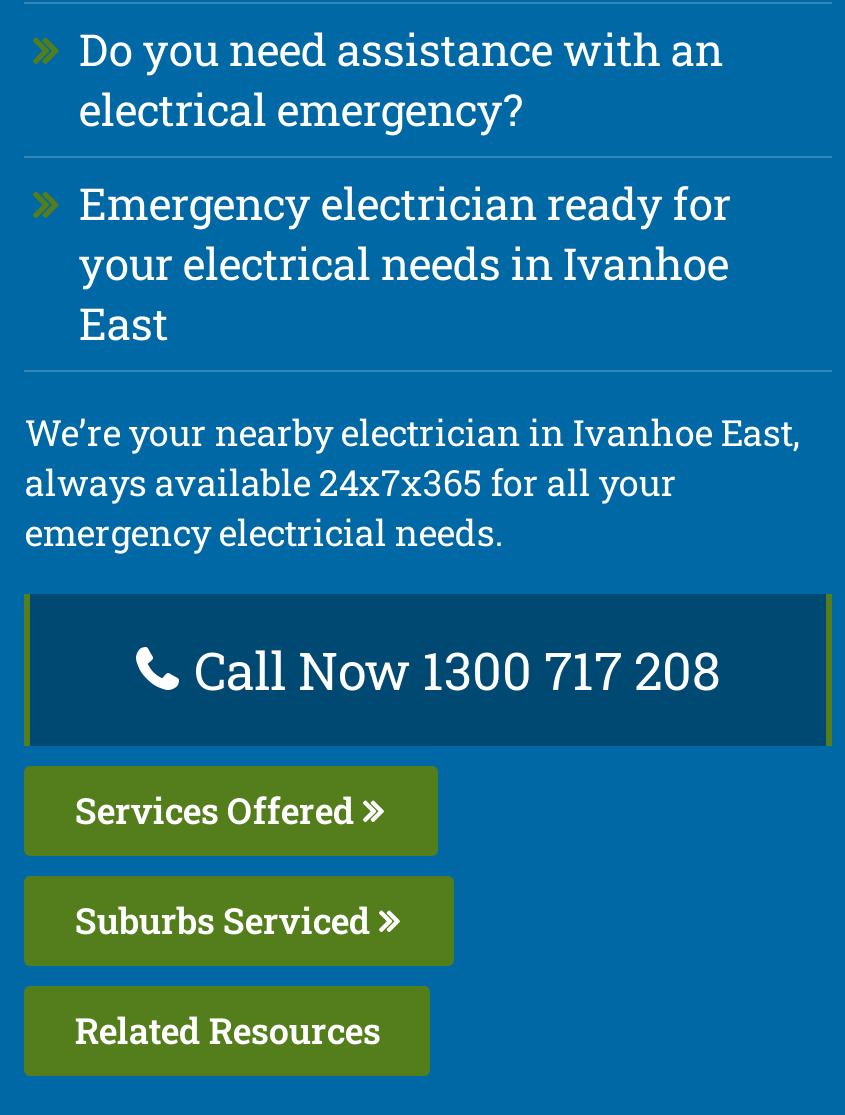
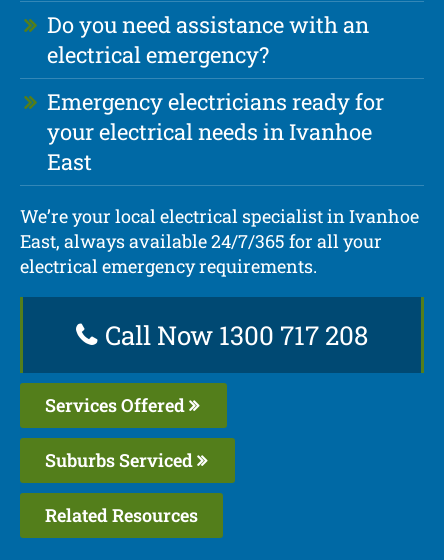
[79,174,731,232] Emergency electrician ready for -> [47,87,384,116] Emergency electricians ready for
[25,408,801,556] We’re your nearby electrician in Ivanhoe East, | always available 24x7x365 for all your | emergency electricial needs. -> [20,204,419,278] We’re your local electrical specialist in Ivanhoe | East, always available 24/7/365 for all your | electrical emergency requirements.

